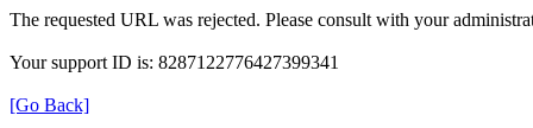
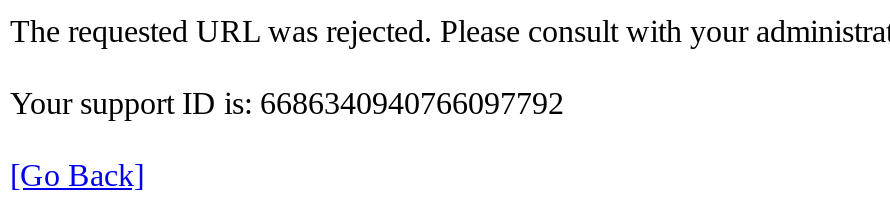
[10,52,339,72] Your support ID is: 8287122776427399341 -> [10,86,564,120] Your support ID is: 6686340940766097792

